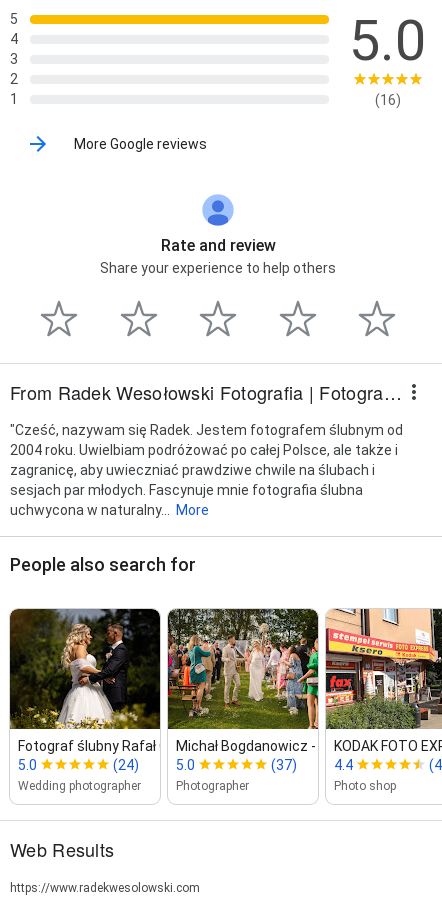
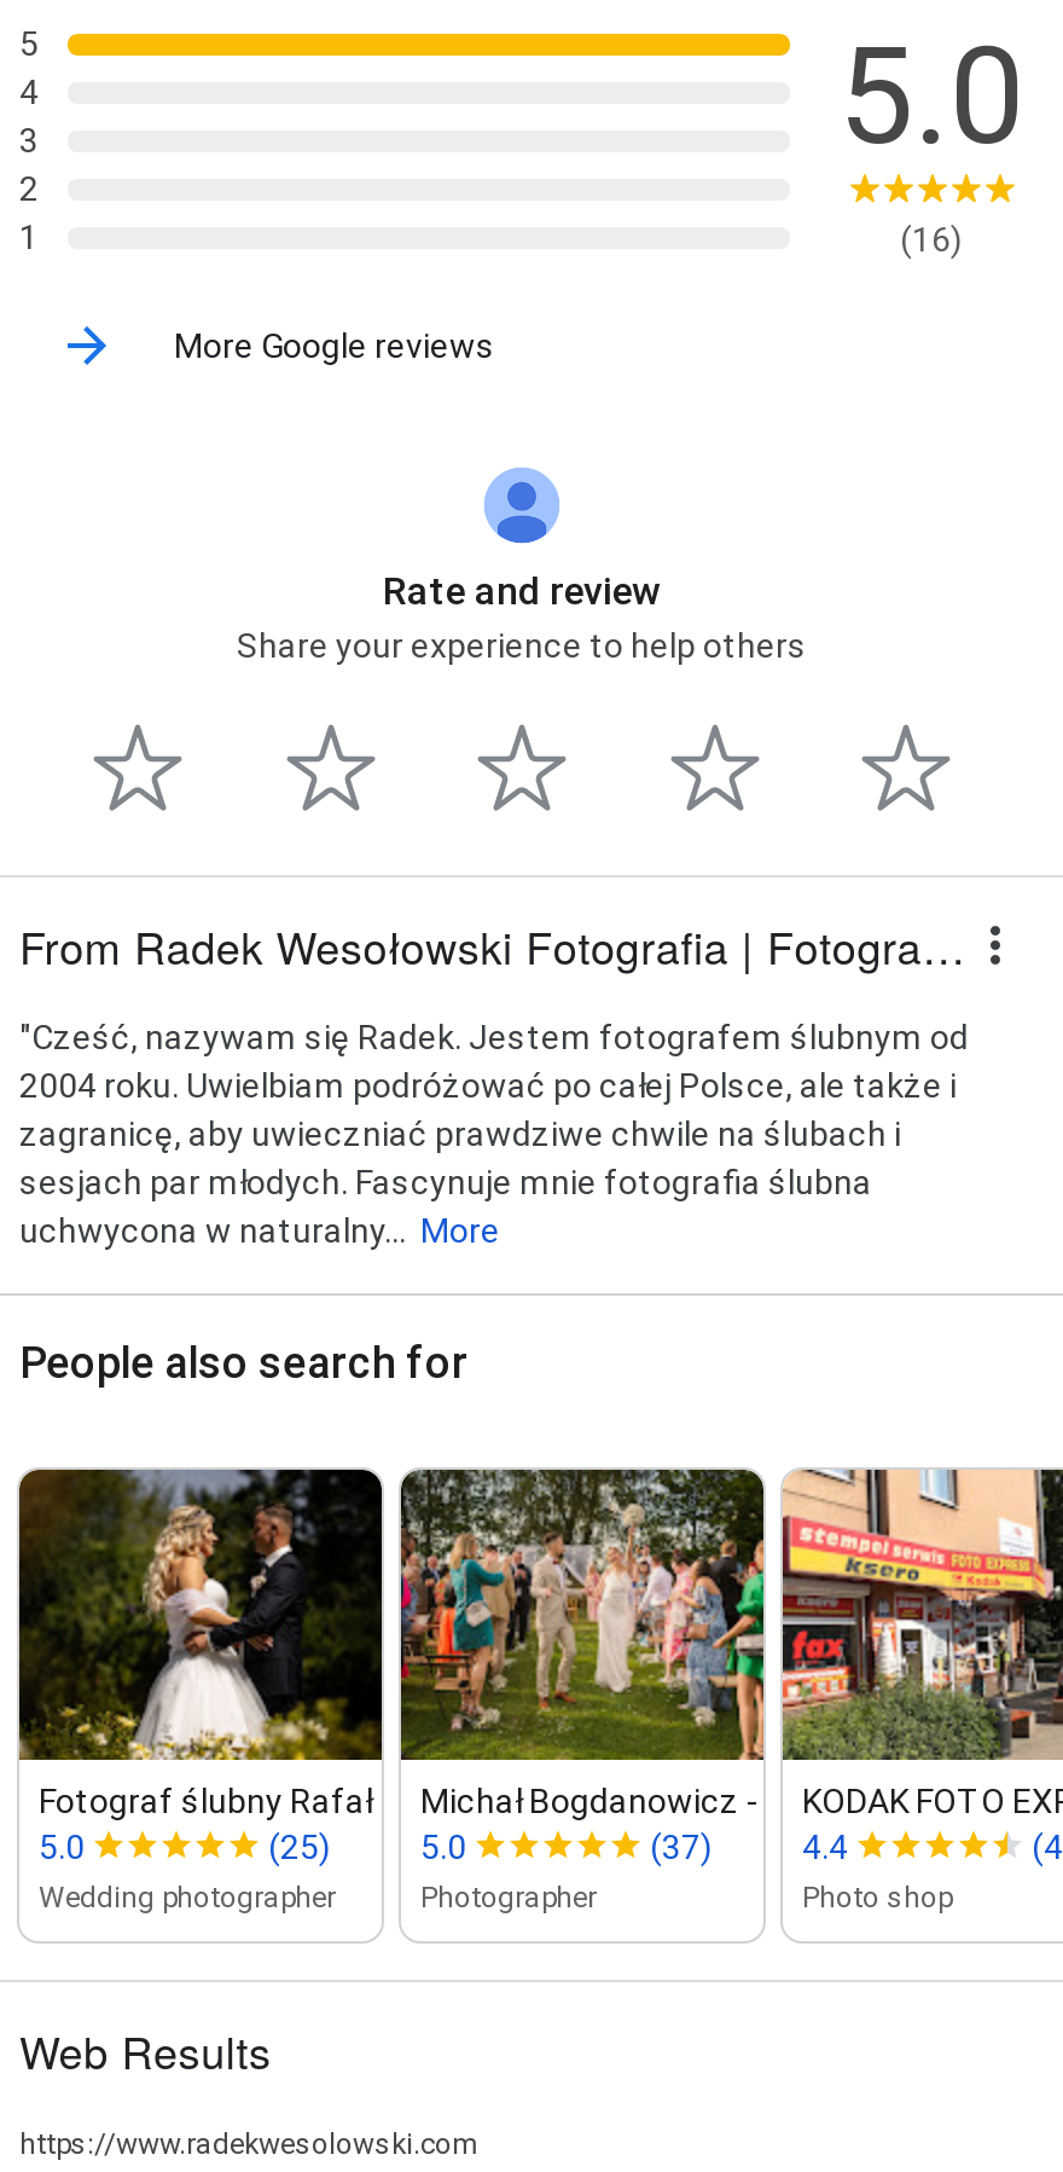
[113,757,139,773] (24) -> [268,1827,331,1865] (25)

